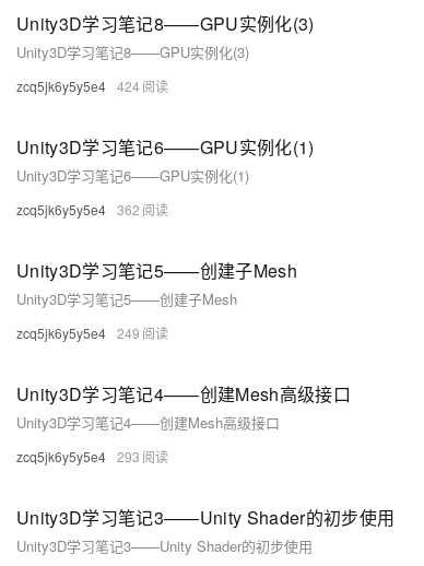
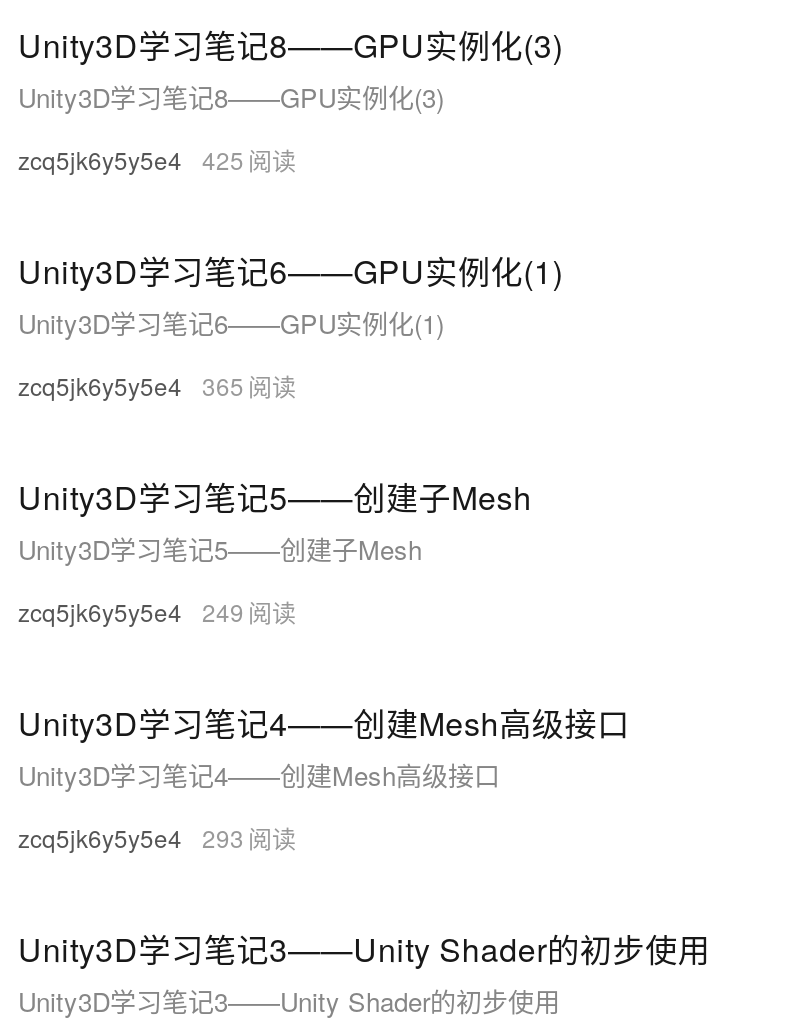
[16,77,140,95] zcq5jk6y5y5e4 424 -> [18,143,244,177] zcq5jk6y5y5e4 425
[16,200,140,219] zcq5jk6y5y5e4 362 -> [18,369,244,403] zcq5jk6y5y5e4 365

